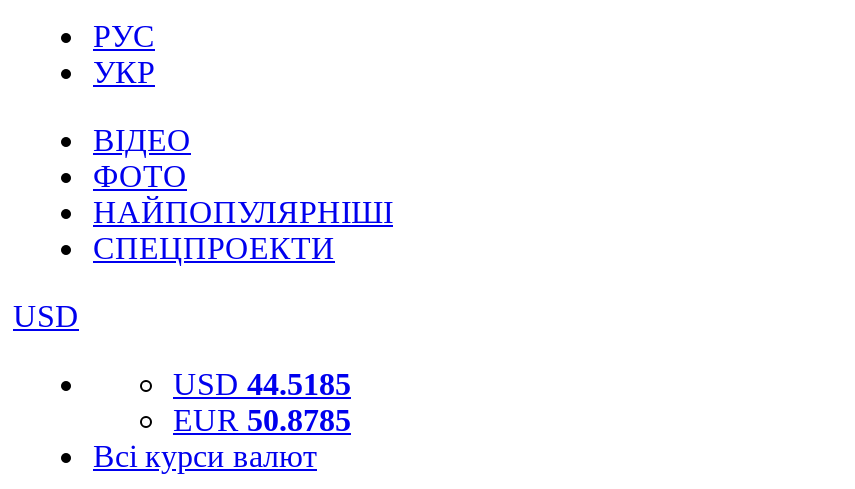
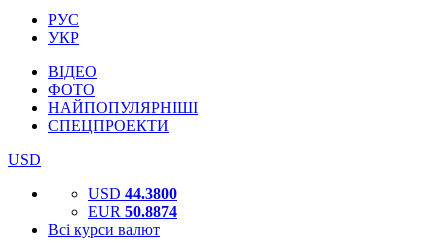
[173,367,351,401] USD 44.5185 -> [88,185,177,202] USD 44.3800
[173,403,351,437] EUR 50.8785 -> [88,203,177,220] EUR 50.8874

